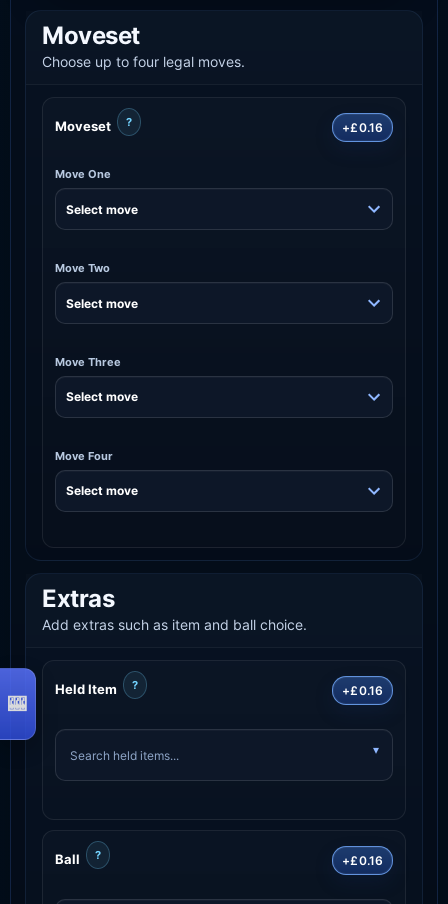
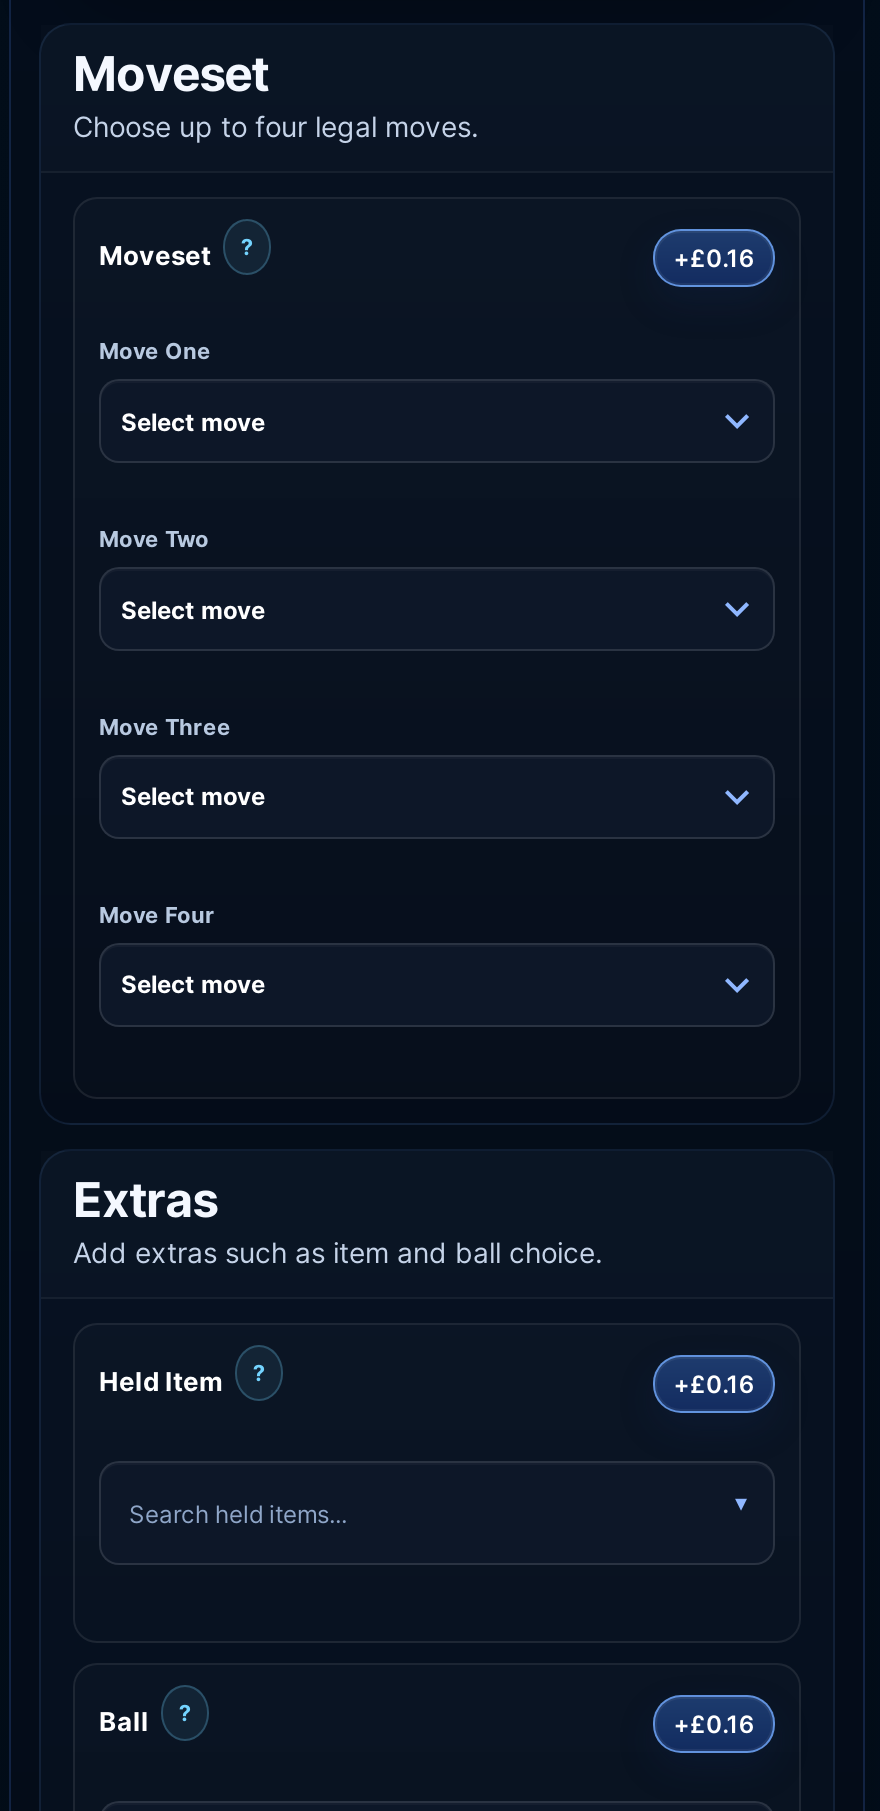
[3,667,37,741] [image] -> none

